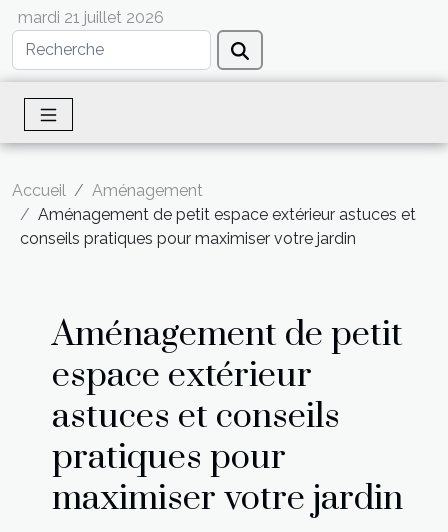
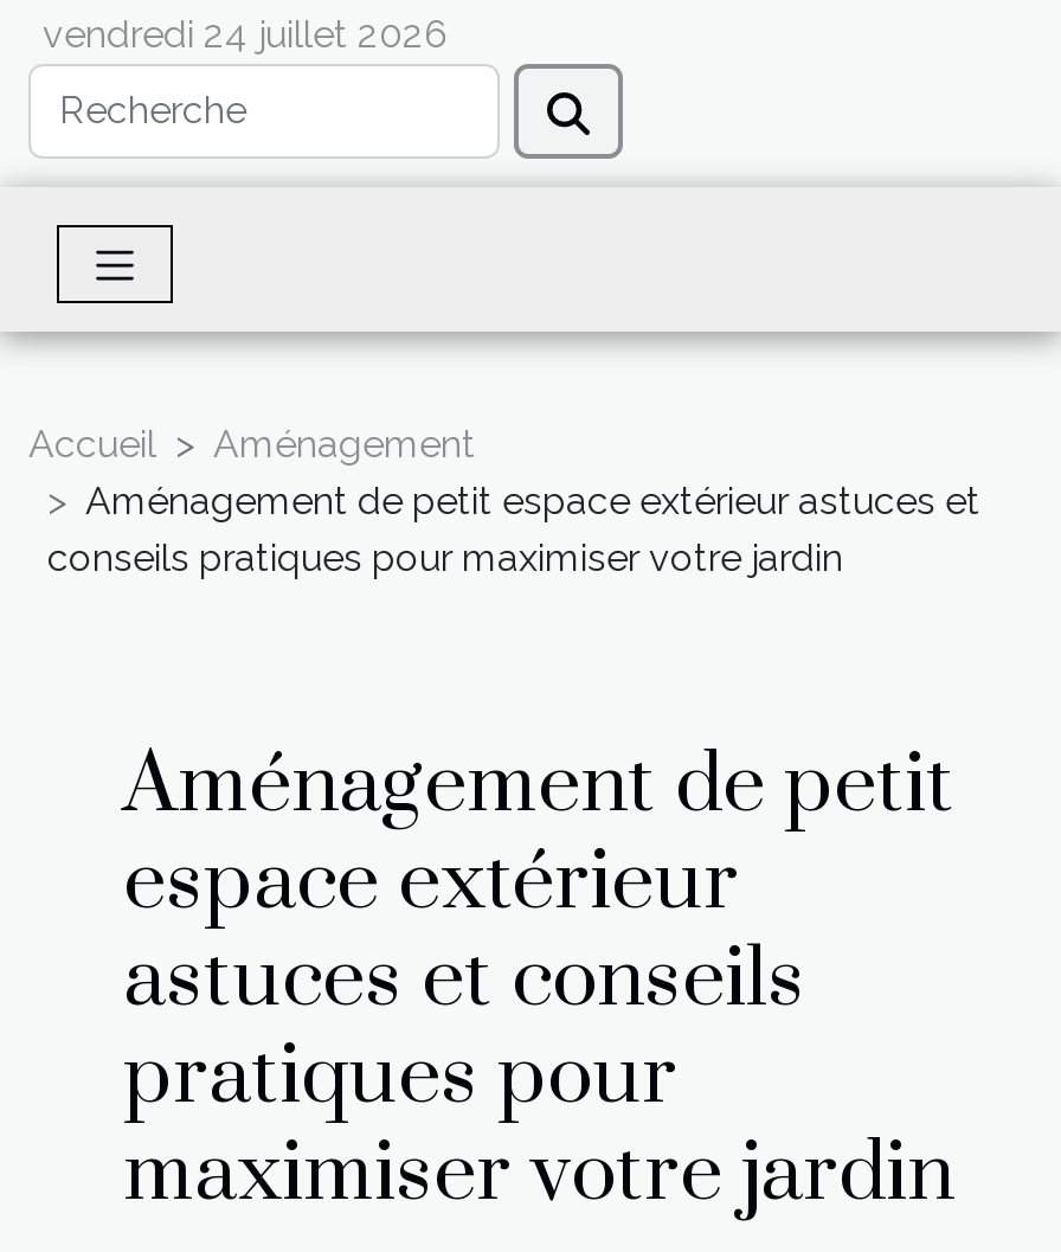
[18,8,164,27] mardi 21 juillet 2026 -> [43,12,448,57] vendredi 24 juillet 2026

